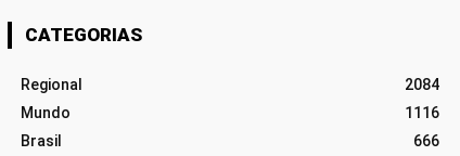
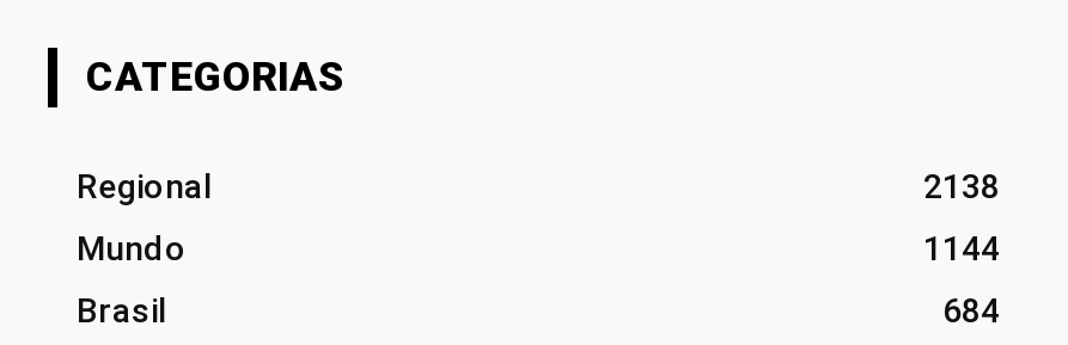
[405,76,439,93] 2084 -> [923,169,1000,207] 2138
[405,104,439,122] 1116 -> [923,231,1000,269] 1144
[413,132,439,150] 666 -> [942,293,1000,331] 684

